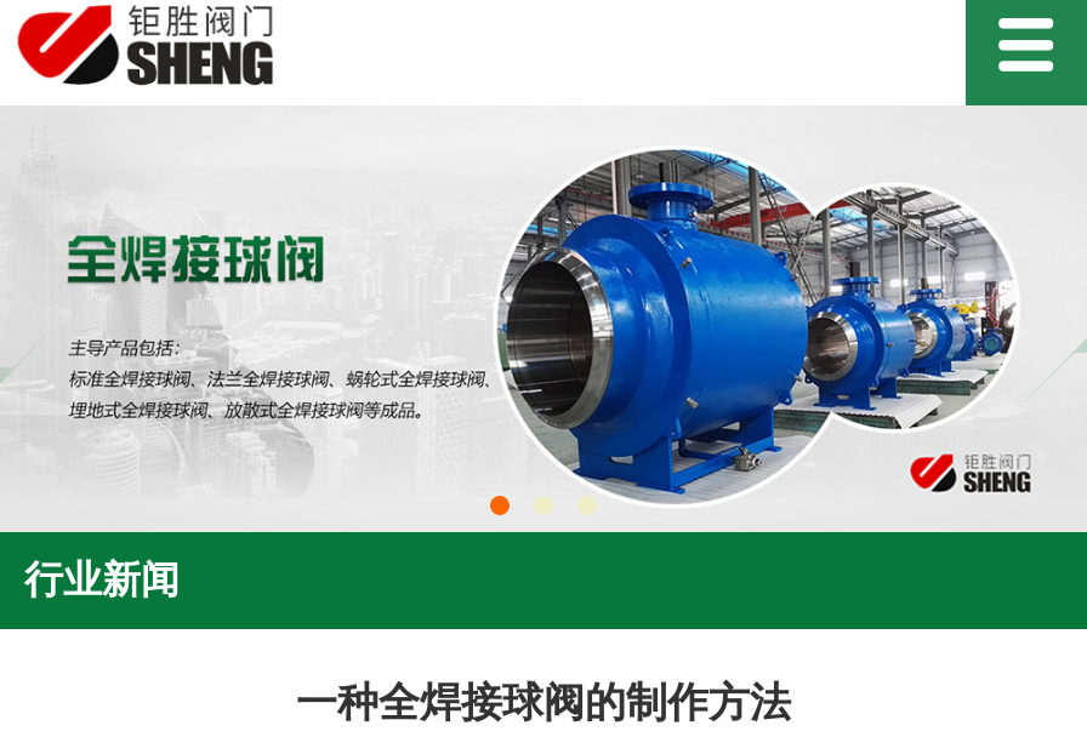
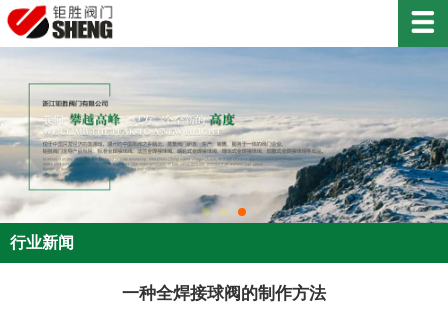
[7,103,1080,535] [image] -> [3,47,445,223] [image]

